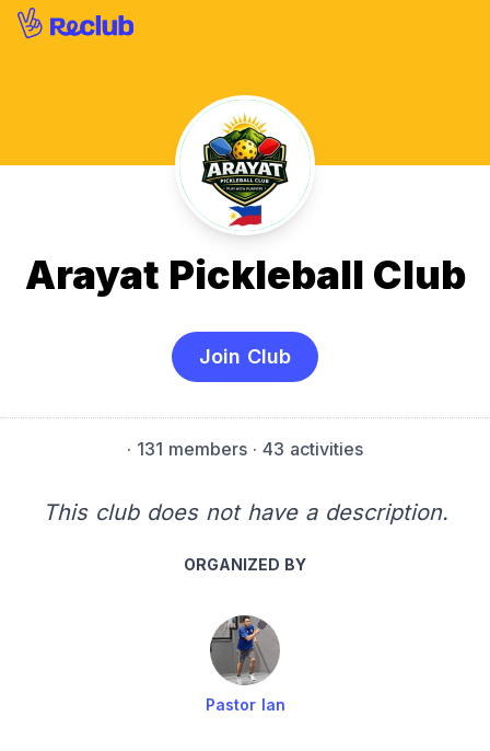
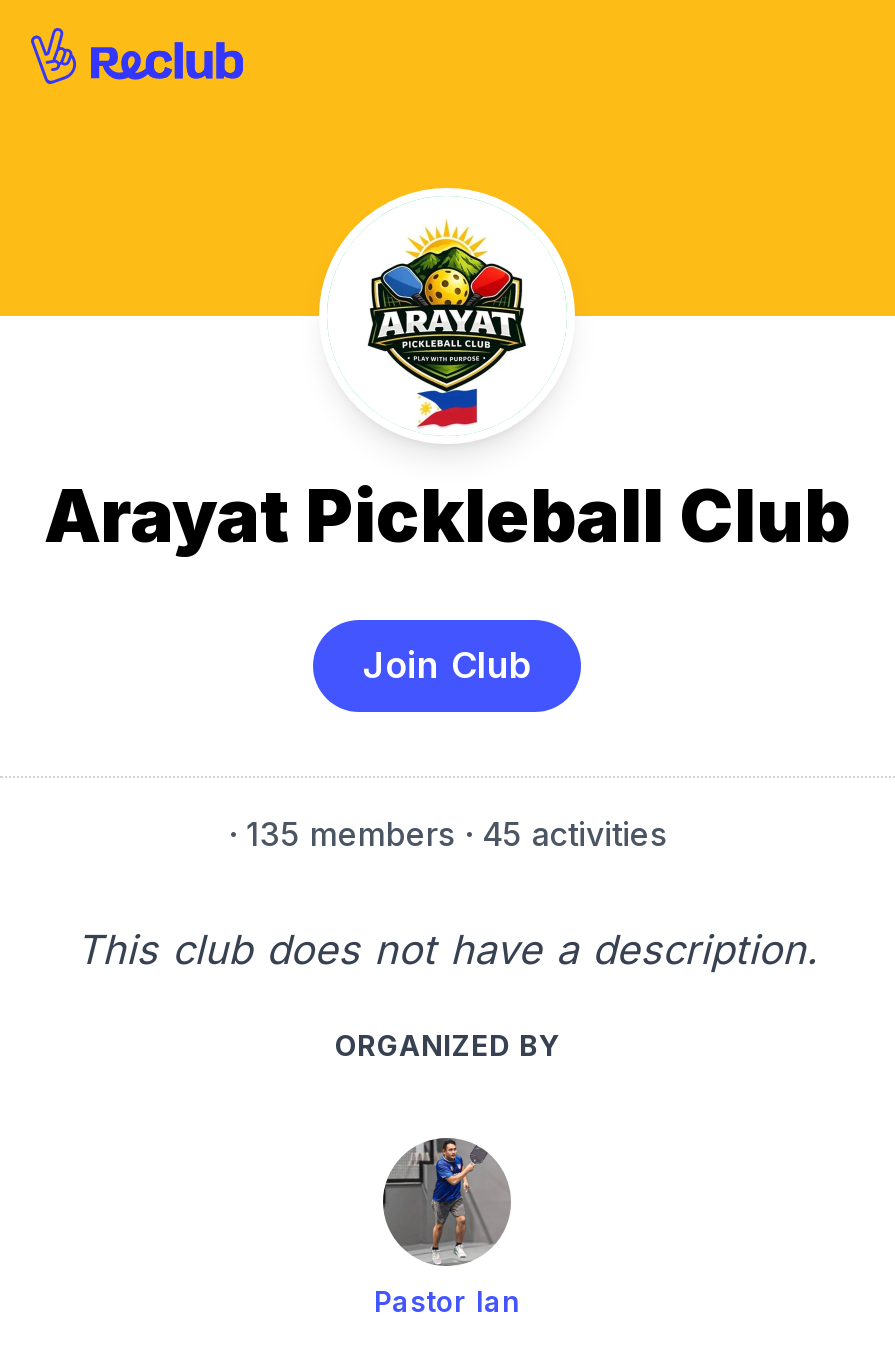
[127,438,363,460] · 131 members · 43 activities -> [228,814,666,854] · 135 members · 45 activities

